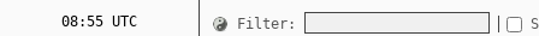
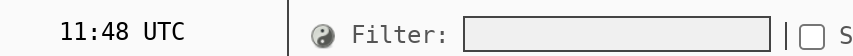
[61,13,137,30] 08:55 UTC -> [59,18,185,46] 11:48 UTC

